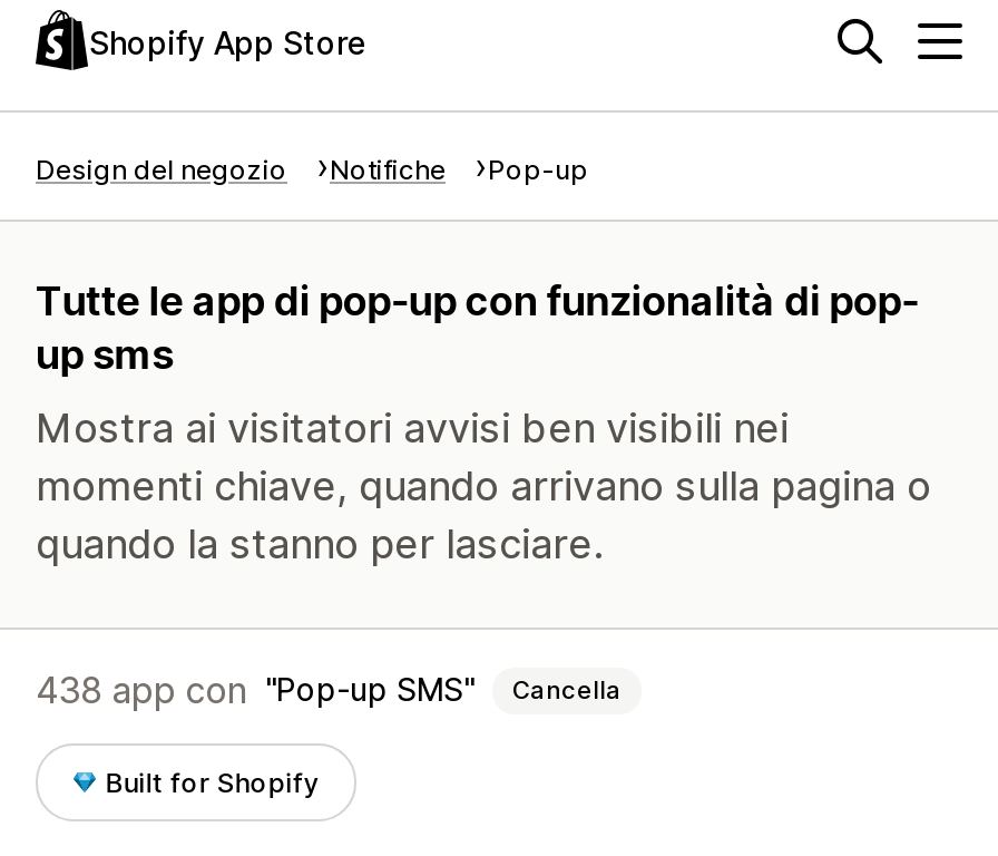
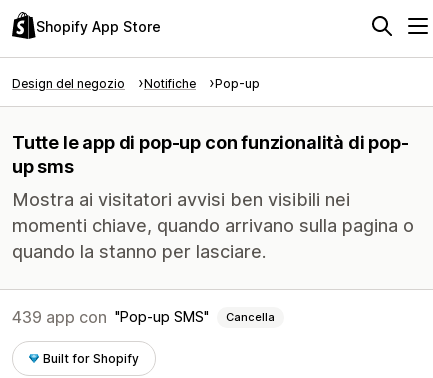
[36,668,622,712] 438 app con Pop-up SMS Cancella -> [12,307,275,327] 439 app con Pop-up SMS Cancella

